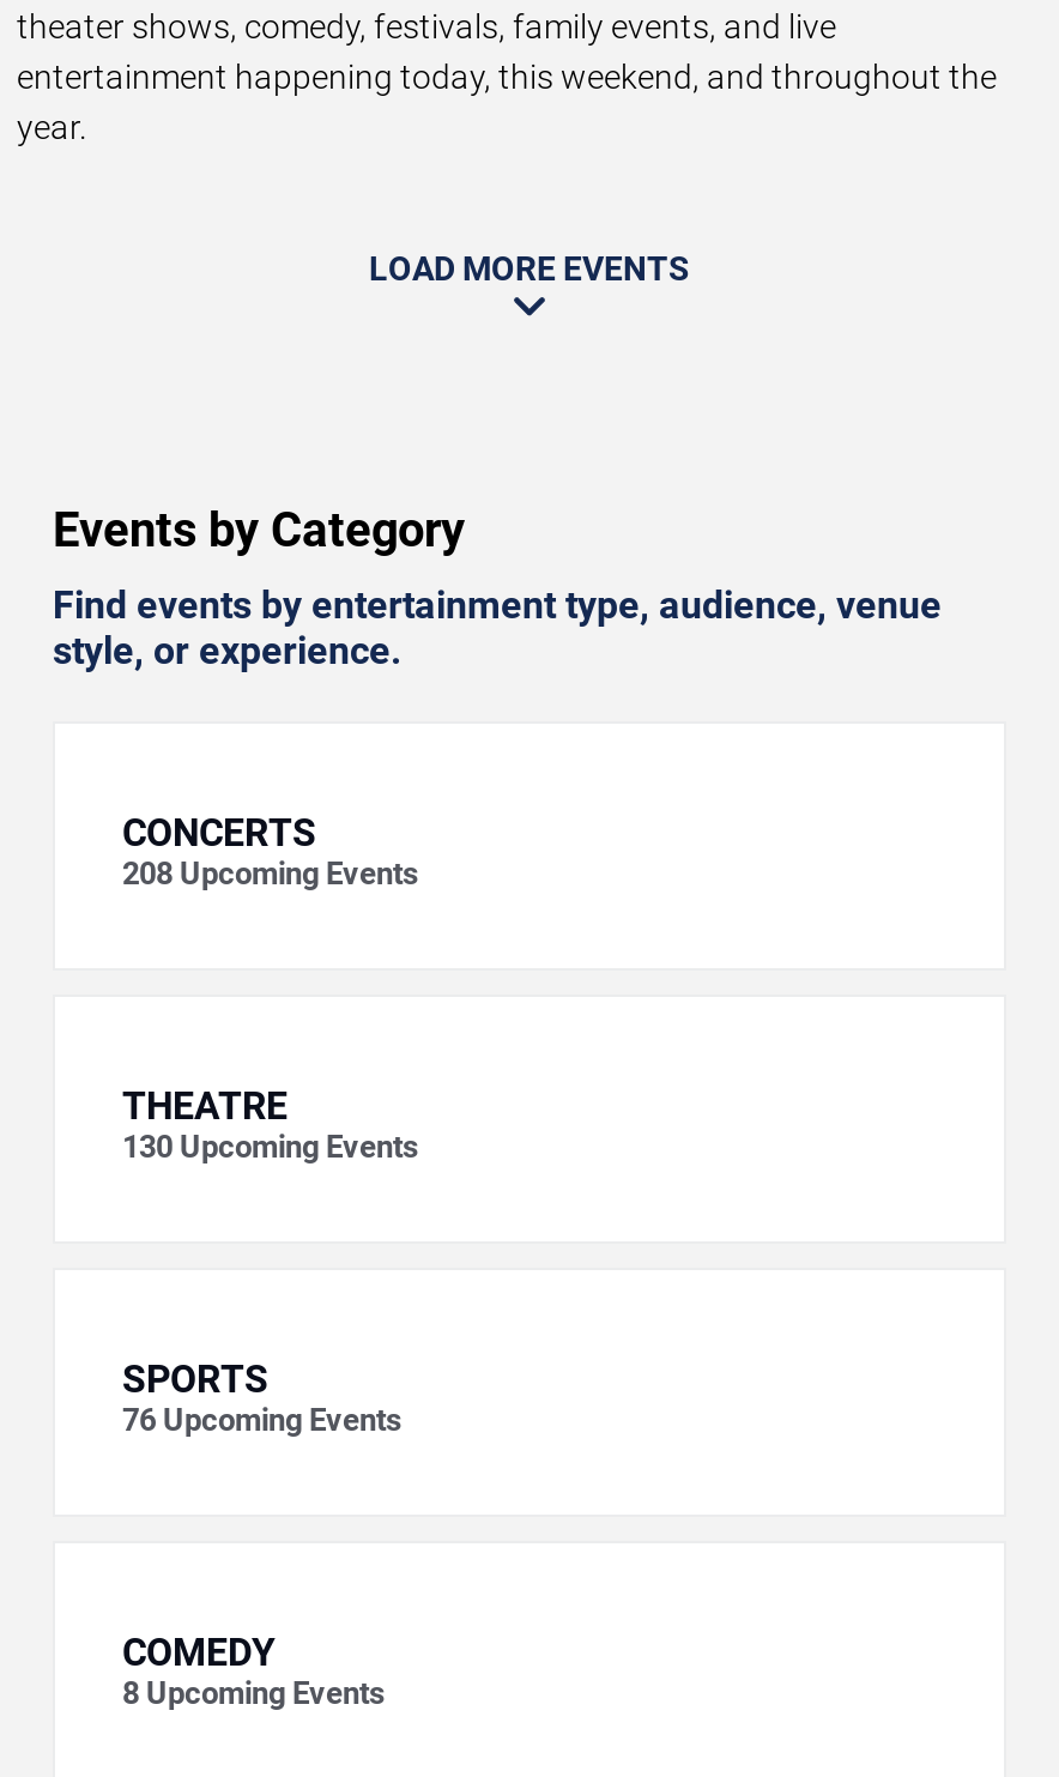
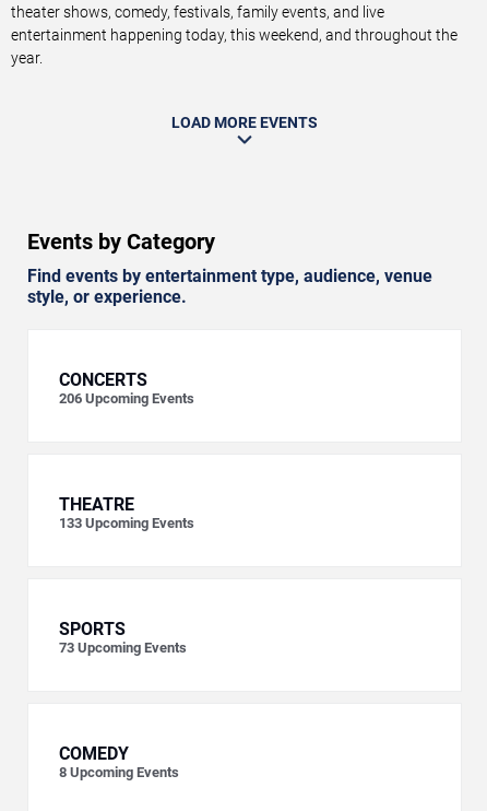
[122,855,419,891] 208 Upcoming Events -> [59,390,194,406] 206 Upcoming Events
[122,1128,419,1164] 130 Upcoming Events -> [59,514,194,531] 133 Upcoming Events
[122,1401,403,1437] 76 Upcoming Events -> [59,639,187,655] 73 Upcoming Events

